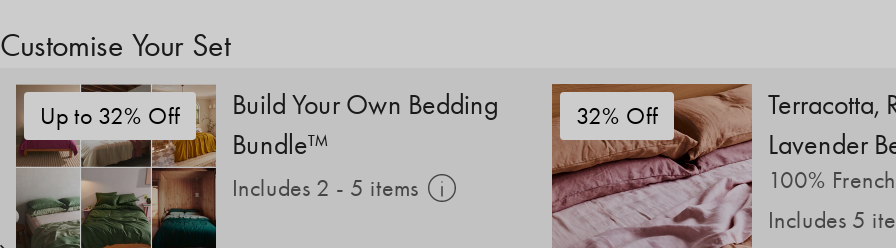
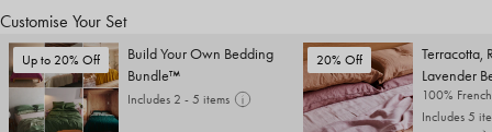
[40,86,498,132] Up to 32% Off Build Your Own Bedding -> [22,44,273,69] Up to 20% Off Build Your Own Bedding
[576,100,658,132] 32% Off -> [316,51,362,69] 20% Off

